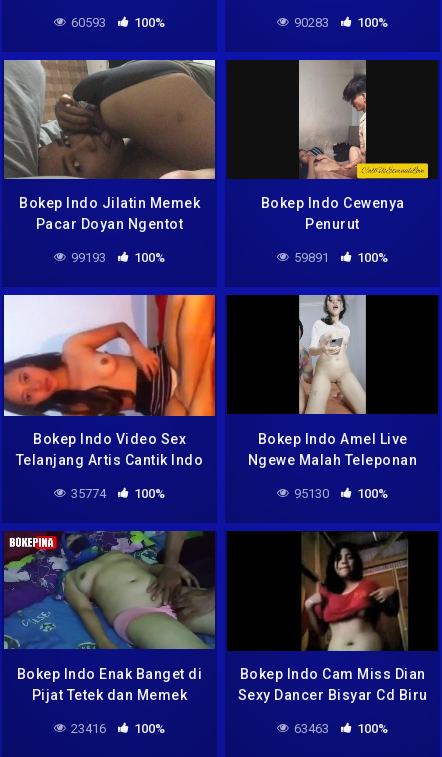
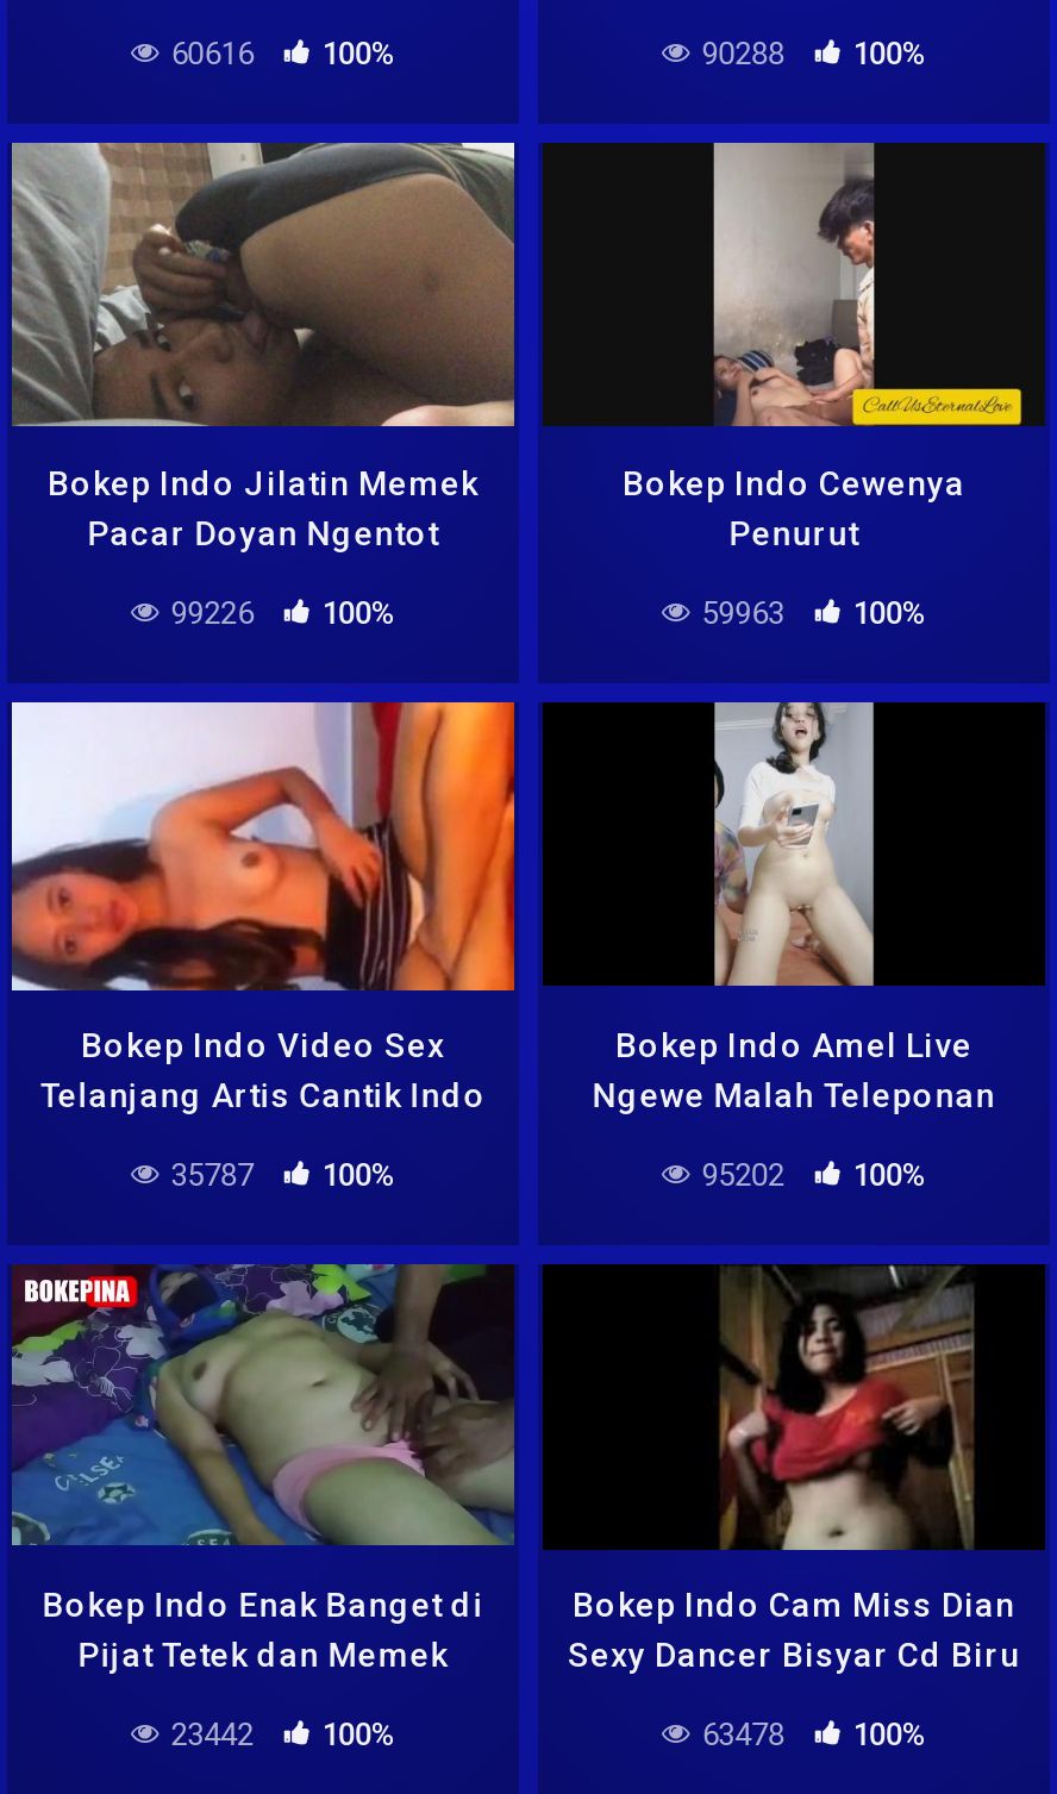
[68,15,165,30] 60593 100% -> [164,37,395,72] 60616 100%
[291,15,388,30] 90283 100% -> [695,37,926,72] 90288 100%
[68,250,165,265] 99193 100% -> [164,596,395,632] 99226 100%
[291,250,388,265] 59891 100% -> [695,596,926,632] 59963 100%
[68,485,165,500] 35774 100% -> [164,1156,395,1192] 35787 100%
[291,485,388,500] 95130 100% -> [695,1156,926,1192] 95202 100%
[68,721,165,736] 23416 100% -> [164,1716,395,1751] 23442 100%
[291,721,388,736] 63463 100% -> [695,1716,926,1751] 63478 100%

